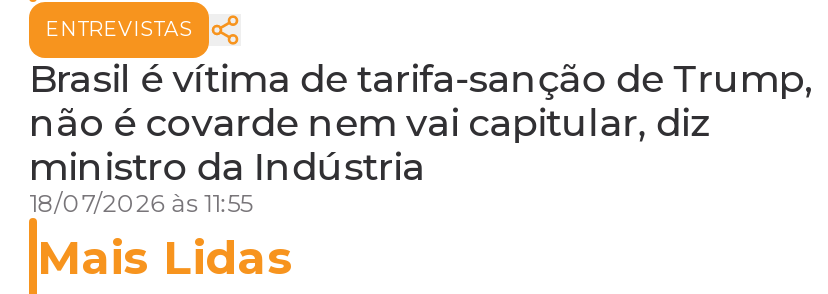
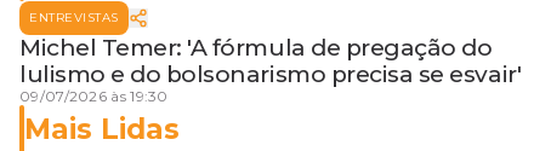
[29,57,813,219] Brasil é vítima de tarifa-sanção de Trump, | não é covarde nem vai capitular, diz | ministro da Indústria | 18/07/2026 às 11:55 -> [19,34,521,106] Michel Temer: 'A fórmula de pregação do | lulismo e do bolsonarismo precisa se esvair' | 09/07/2026 às 19:30

